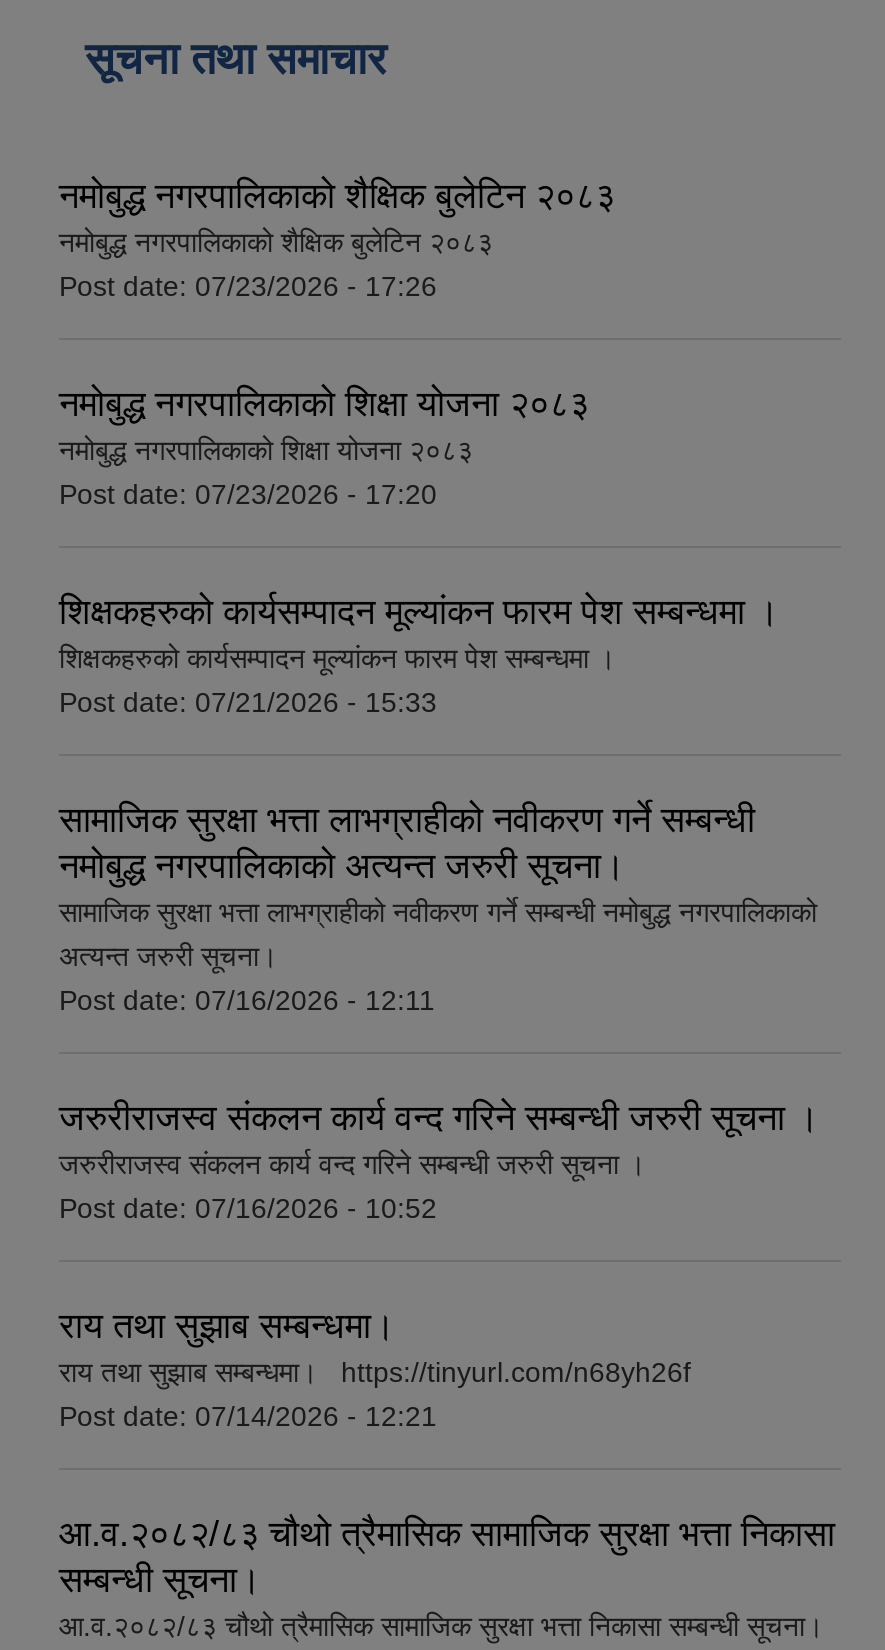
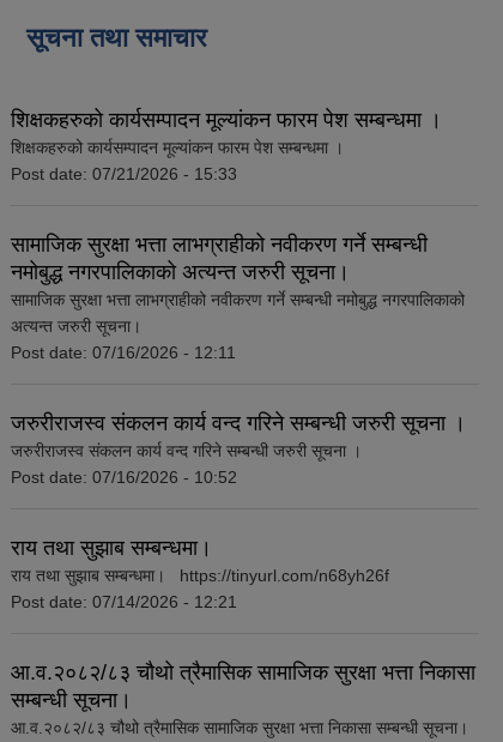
[59,177,615,511] नमोबुद्ध नगरपालिकाको शैक्षिक बुलेटिन २०८३ | नमोबुद्ध नगरपालिकाको शैक्षिक बुलेटिन २०८३ | Post date: 07/23/2026 - 17:26 | नमोबुद्ध नगरपालिकाको शिक्षा योजना २०८३ | नमोबुद्ध नगरपालिकाको शिक्षा योजना २०८३ | Post date: 07/23/2026 - 17:20 -> none

